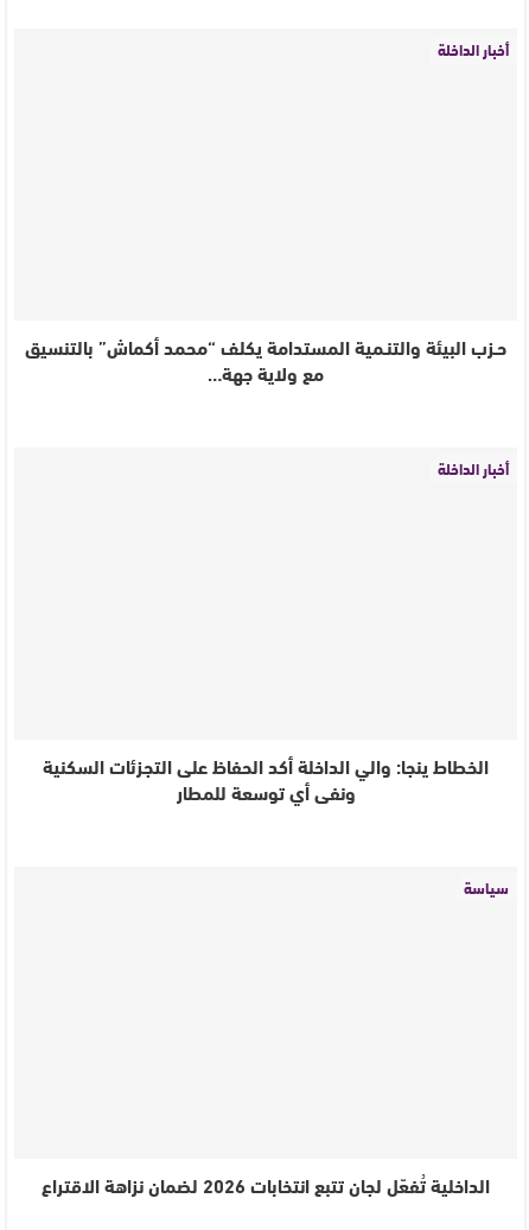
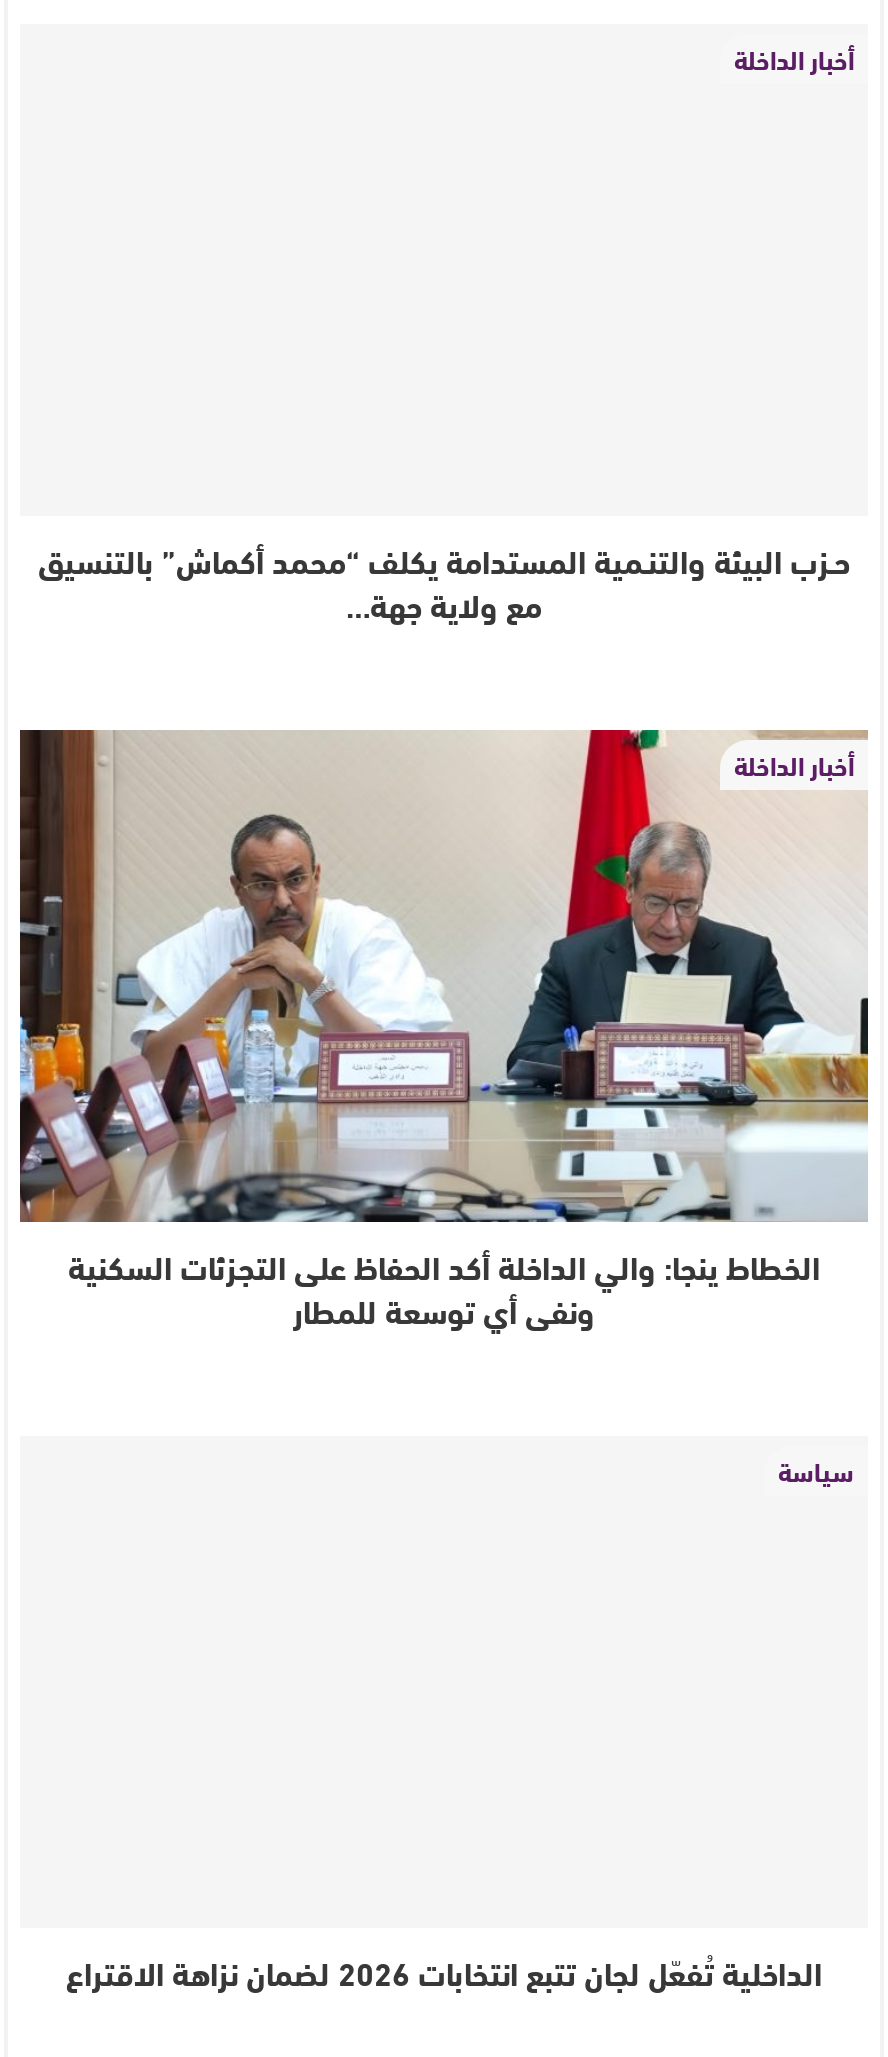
none -> [18,727,870,1225] [image]

